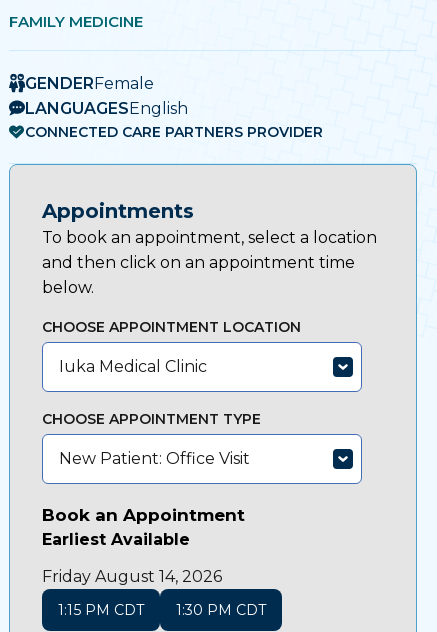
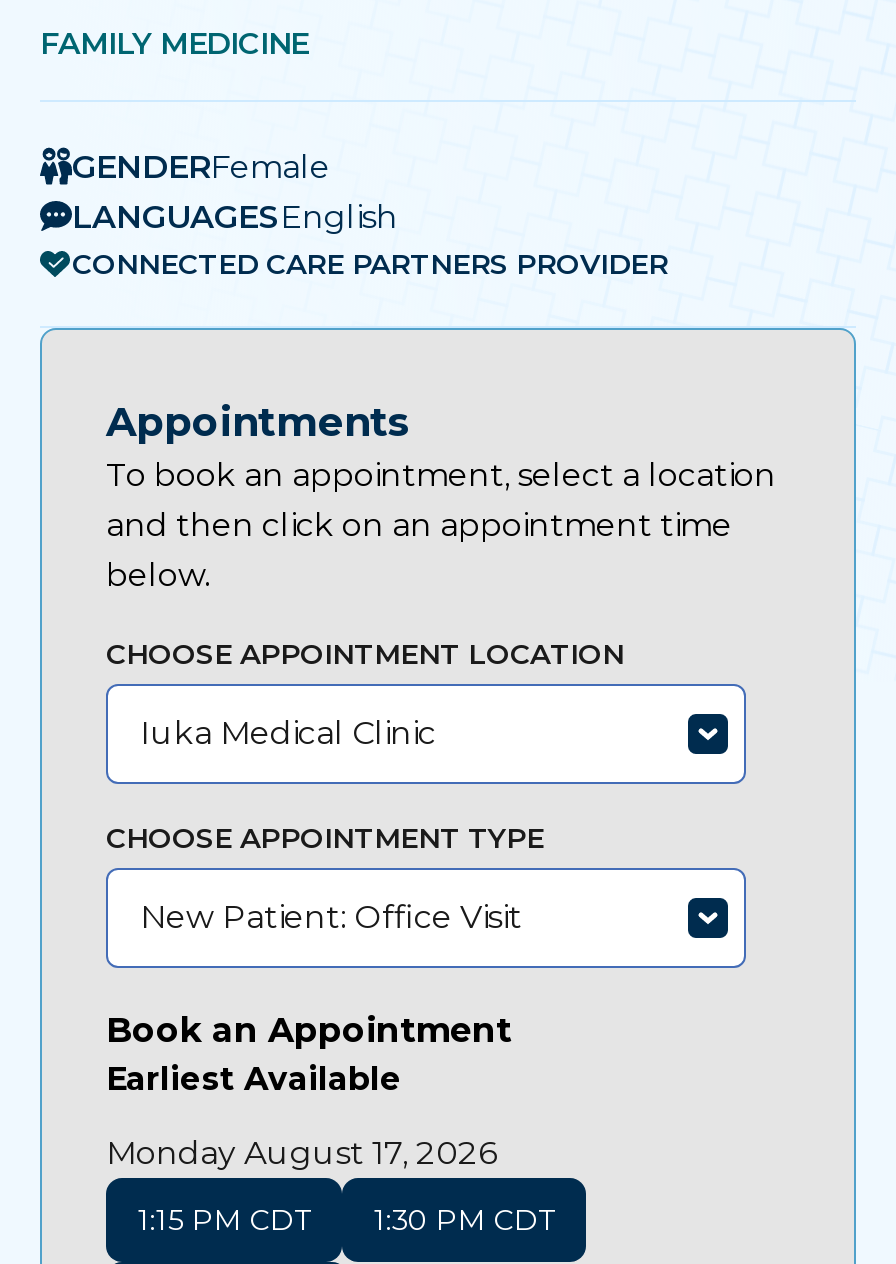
[42,566,222,585] Friday August 14, 2026 -> [106,1133,496,1171] Monday August 17, 2026

